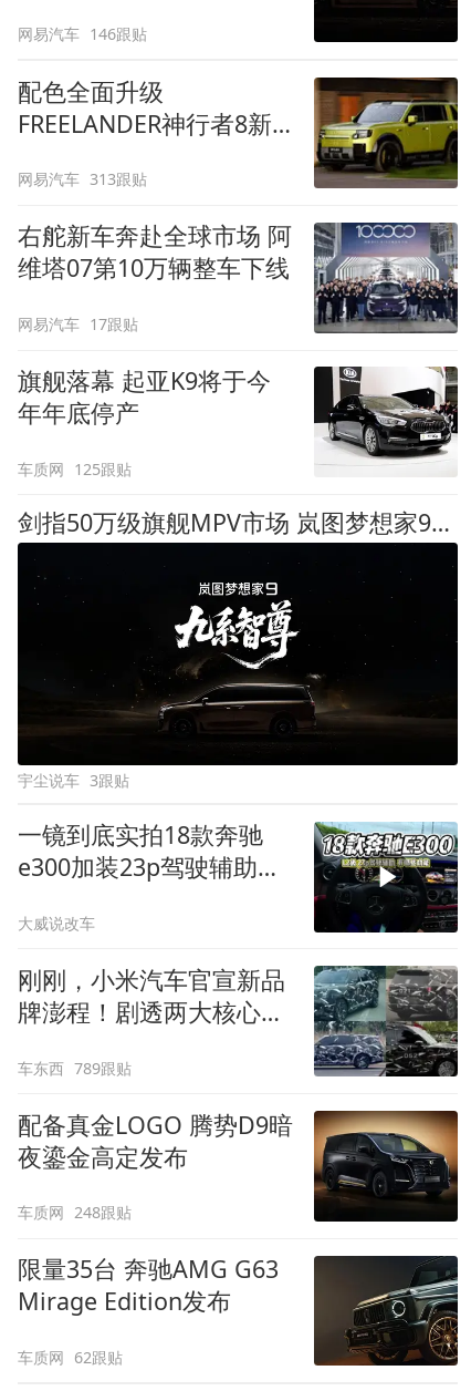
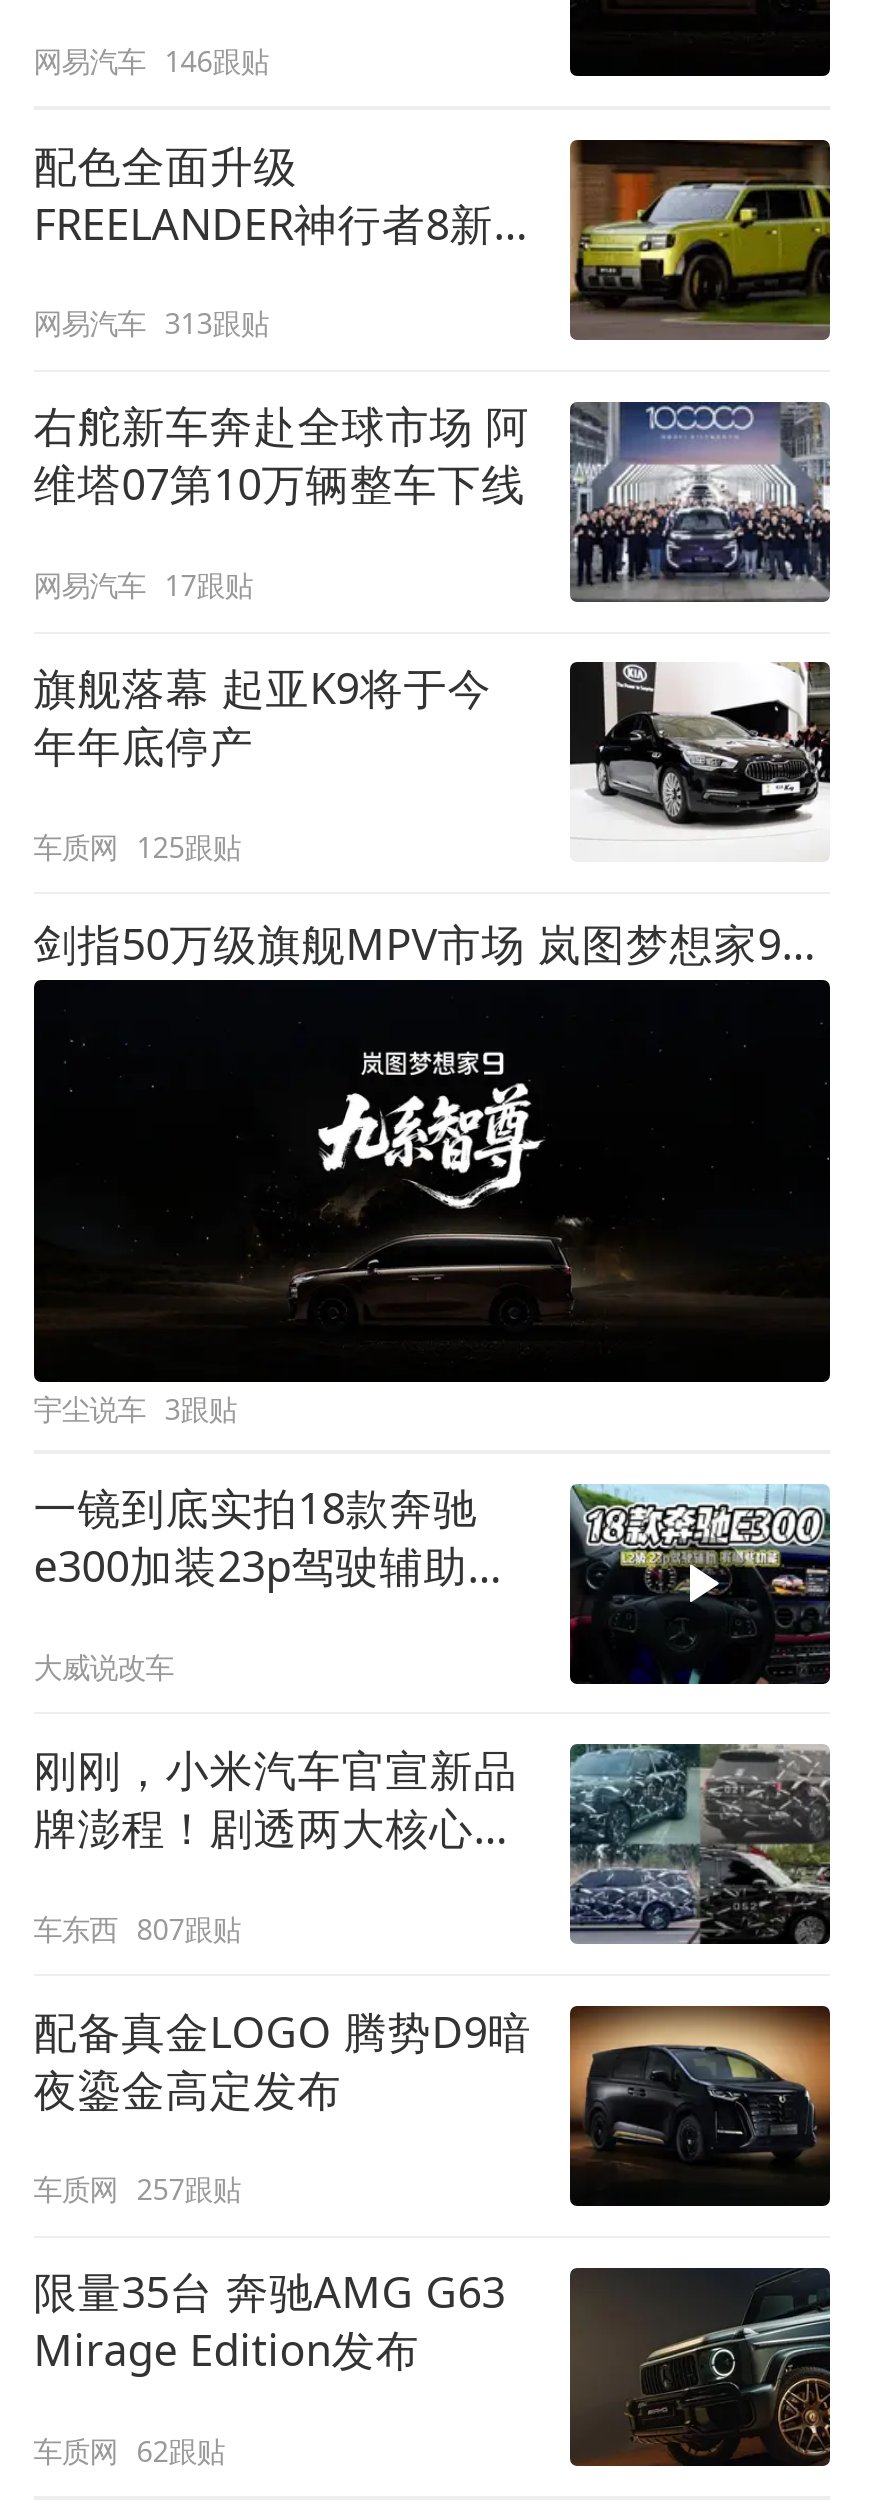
[17,1057,132,1078] 车东西 789跟贴 -> [33,1909,241,1947] 车东西 807跟贴
[17,1202,132,1223] 车质网 248跟贴 -> [33,2170,241,2208] 车质网 257跟贴

